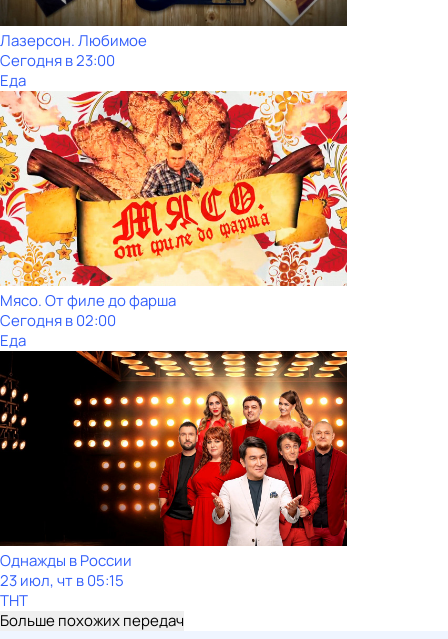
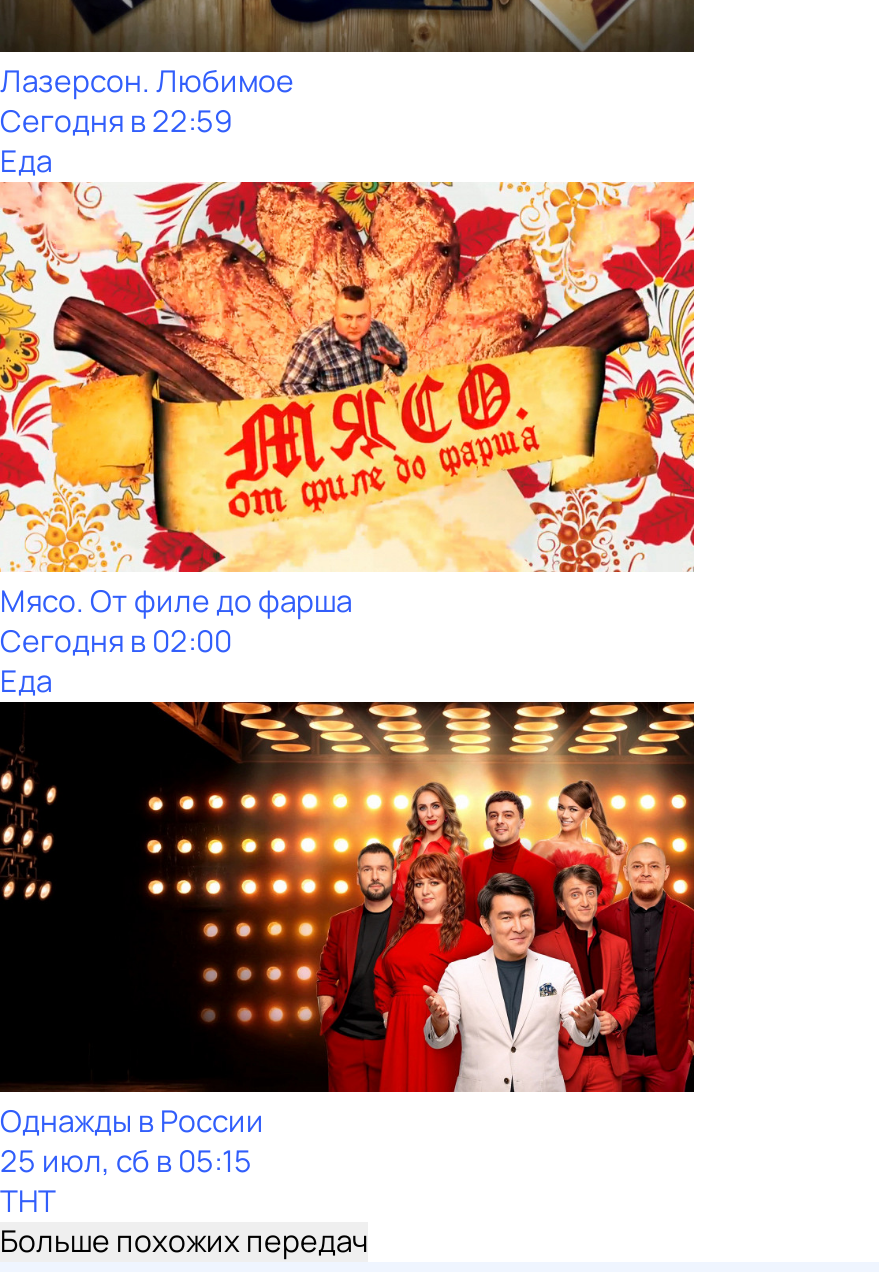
[0,50,115,71] Сегодня в 23:00 -> [0,100,232,142] Сегодня в 22:59
[0,570,124,591] 23 июл, чт в 05:15 -> [0,1140,252,1182] 25 июл, сб в 05:15

